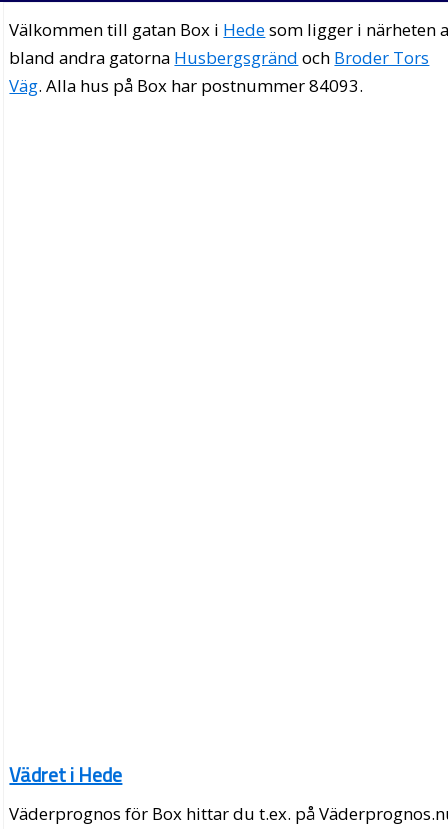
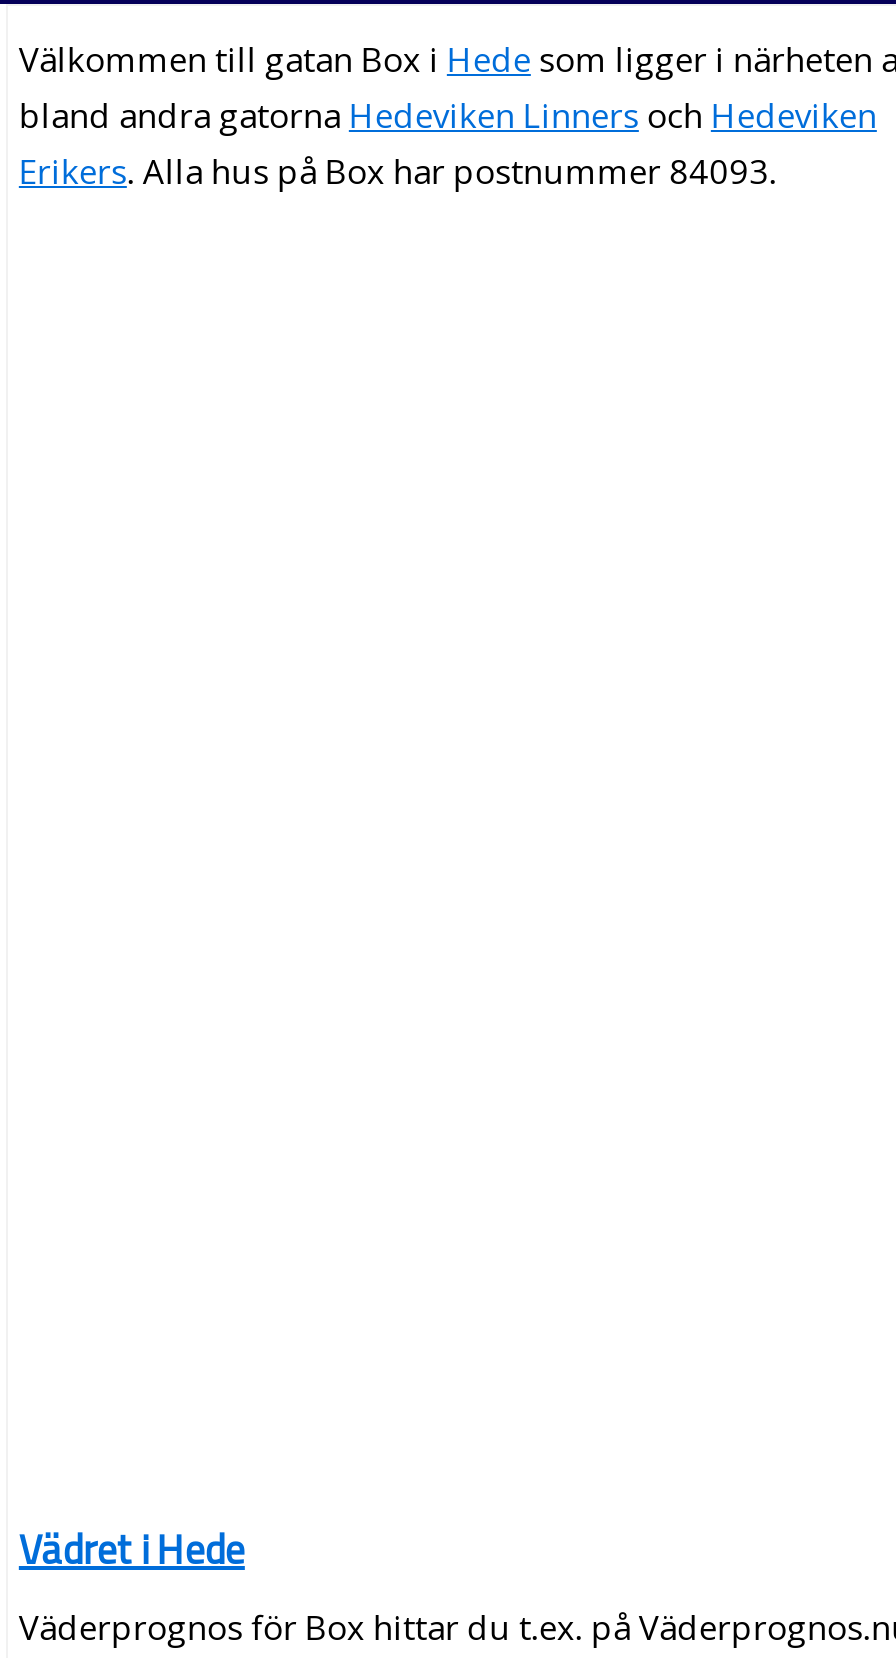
[9,46,429,69] bland andra gatorna Husbergsgränd och Broder Tors -> [19,92,877,138] bland andra gatorna Hedeviken Linners och Hedeviken
[9,74,363,97] Väg. Alla hus på Box har postnummer 84093. -> [19,148,777,194] Erikers. Alla hus på Box har postnummer 84093.

